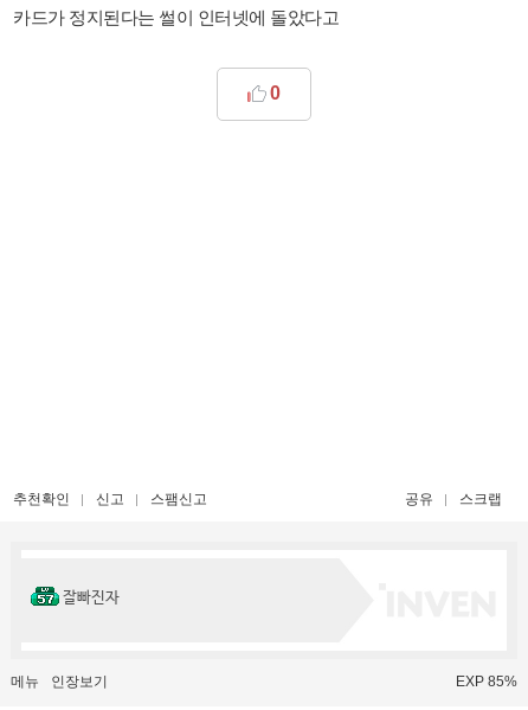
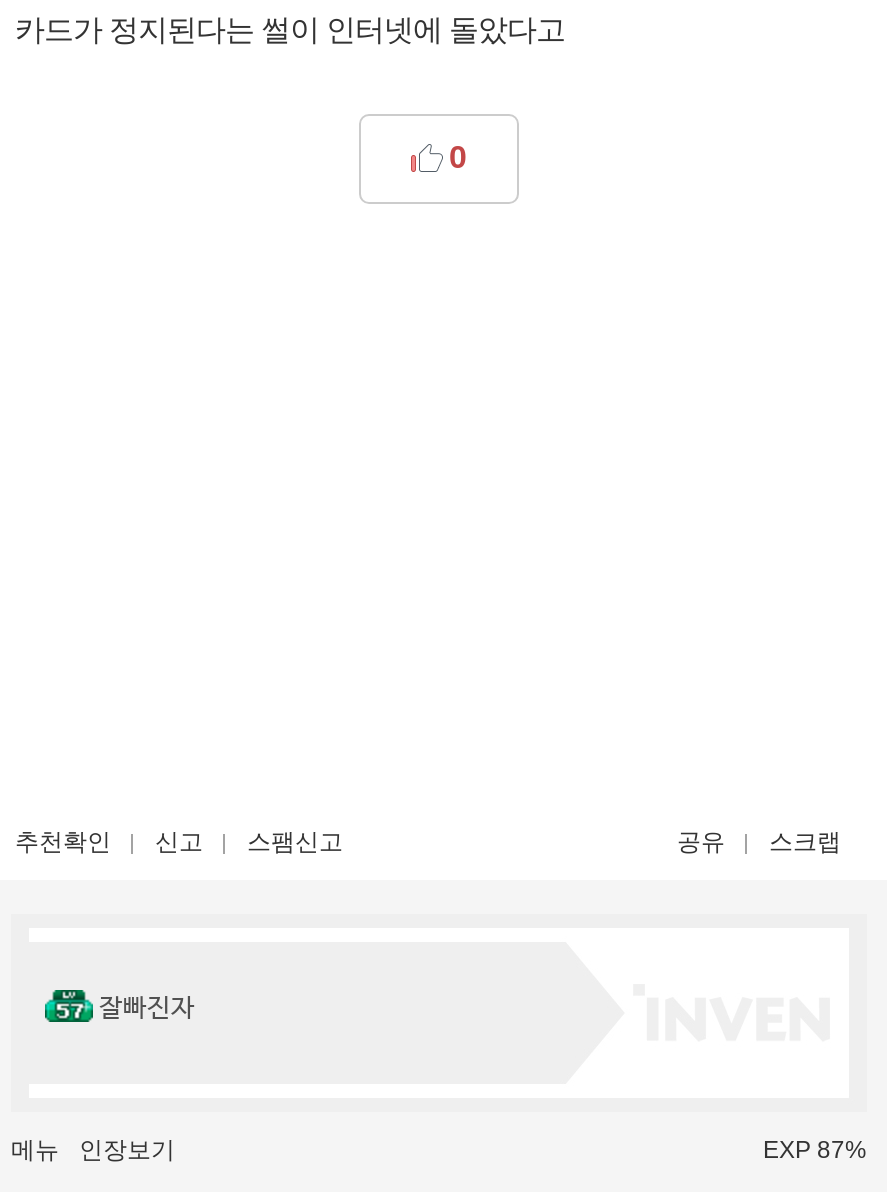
[456,673,517,689] EXP 85% -> [763,1135,867,1163] EXP 87%

